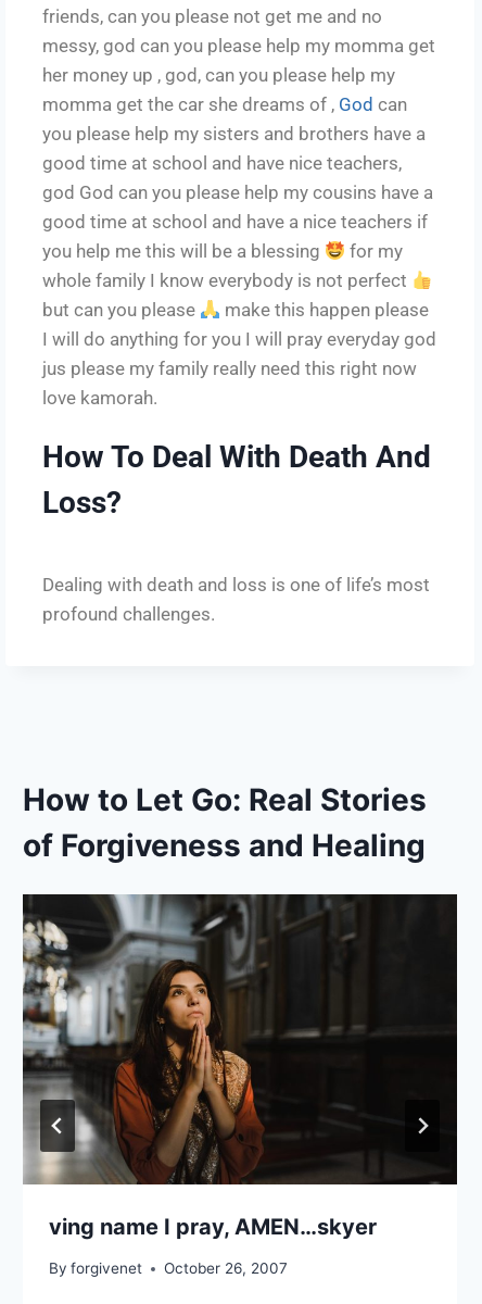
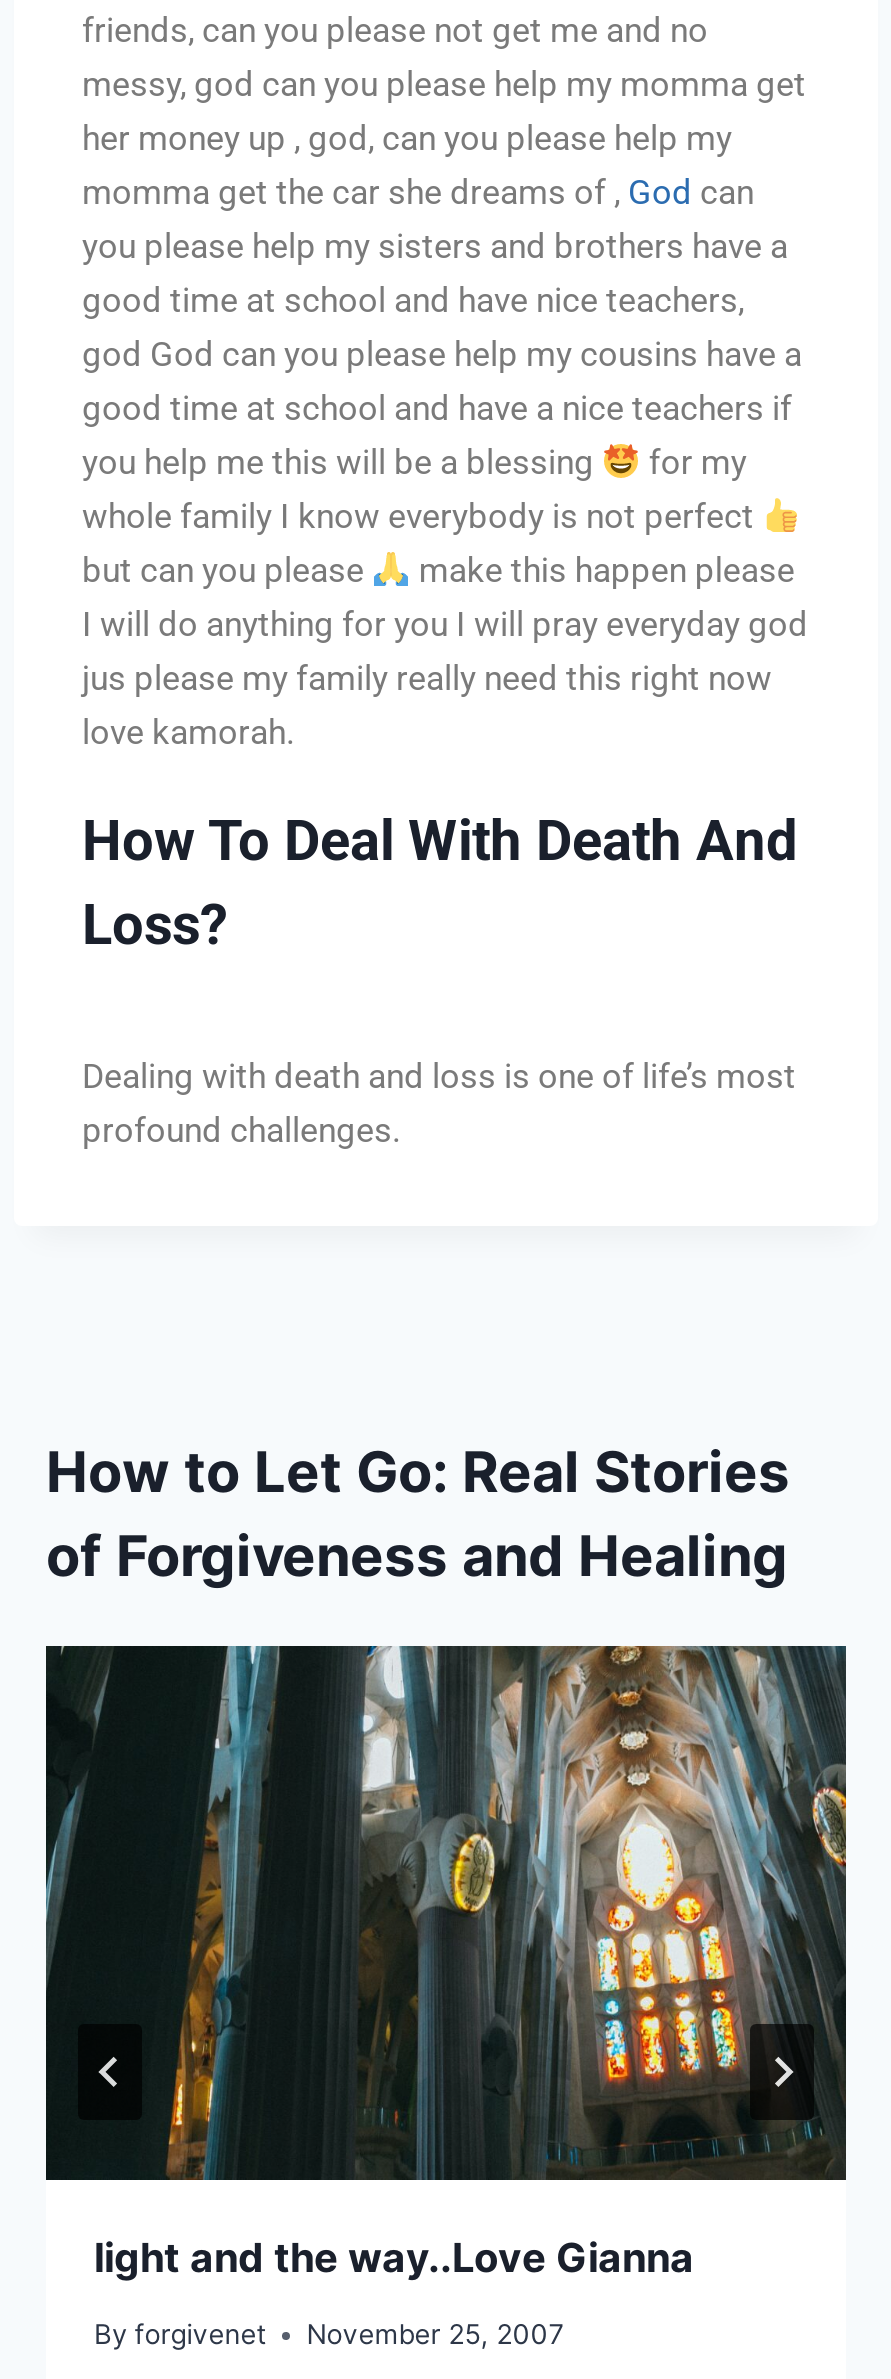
[22,893,458,1239] [image] | ving name I pray, AMEN…skyer -> [44,1644,848,2281] [image] | light and the way..Love Gianna
[49,1260,288,1277] By forgivenet October 26, 2007 -> [94,2318,564,2350] By forgivenet November 25, 2007

